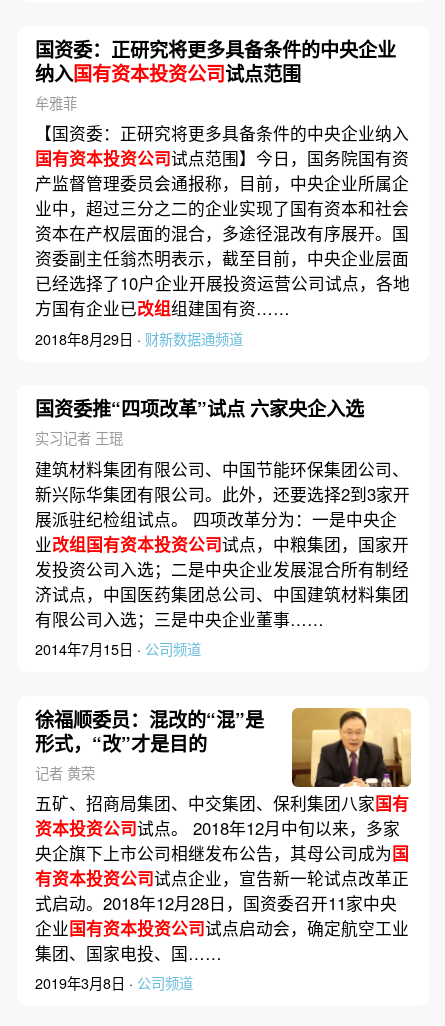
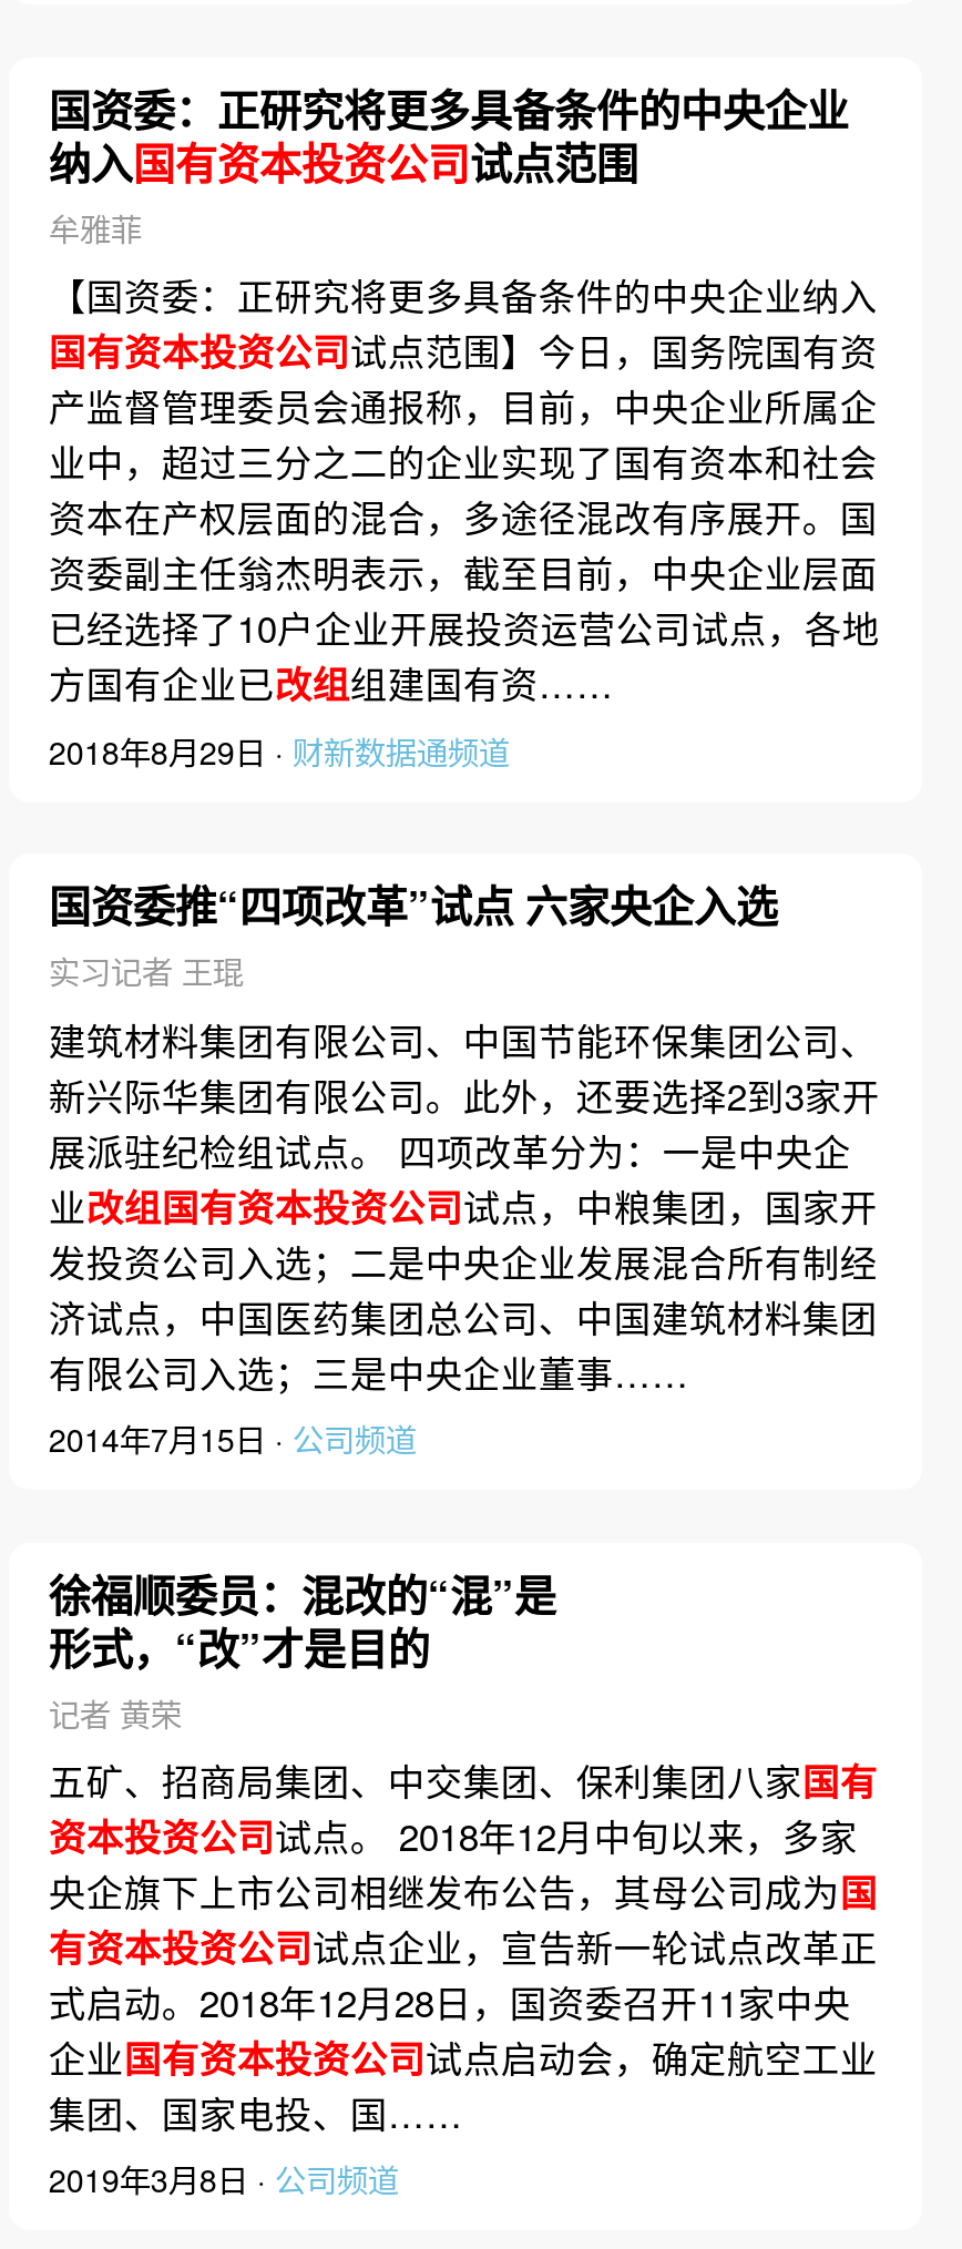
[291,707,412,788] [image] -> none

